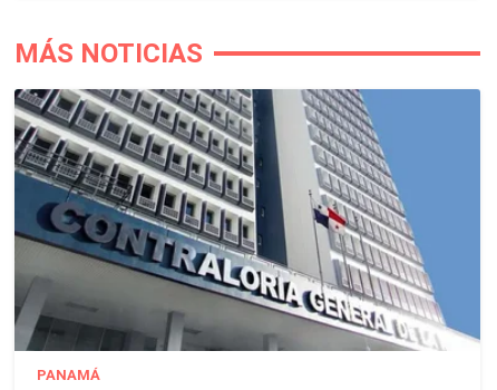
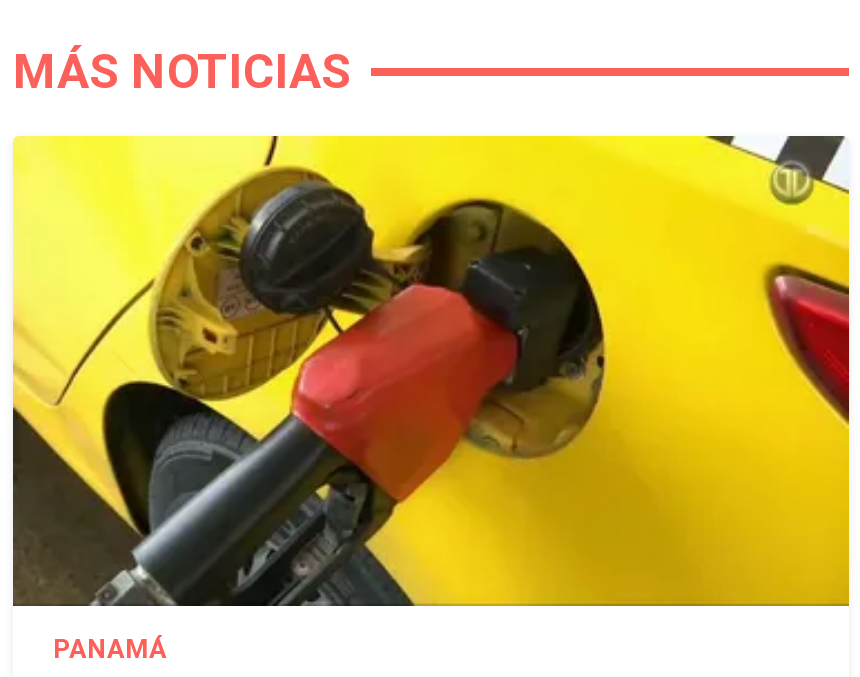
[13,88,481,352] [image] -> [11,133,851,609] [image]

